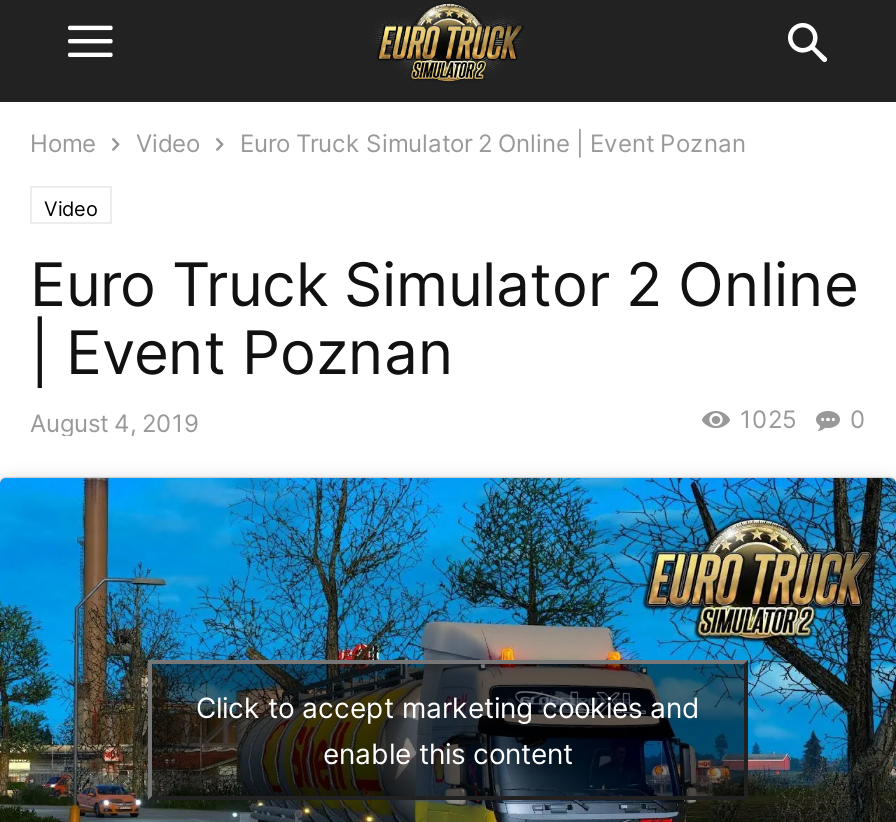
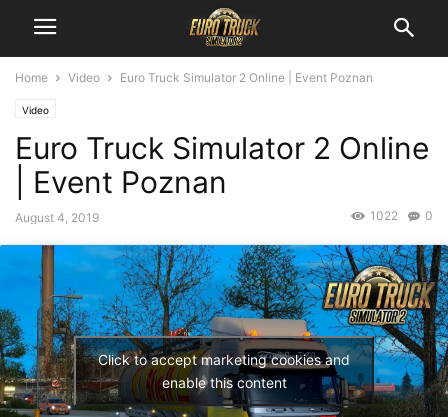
[740,404,866,434] 1025 0 -> [370,208,433,223] 1022 0

